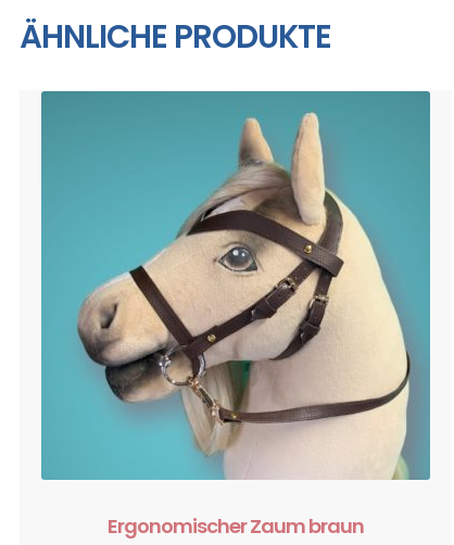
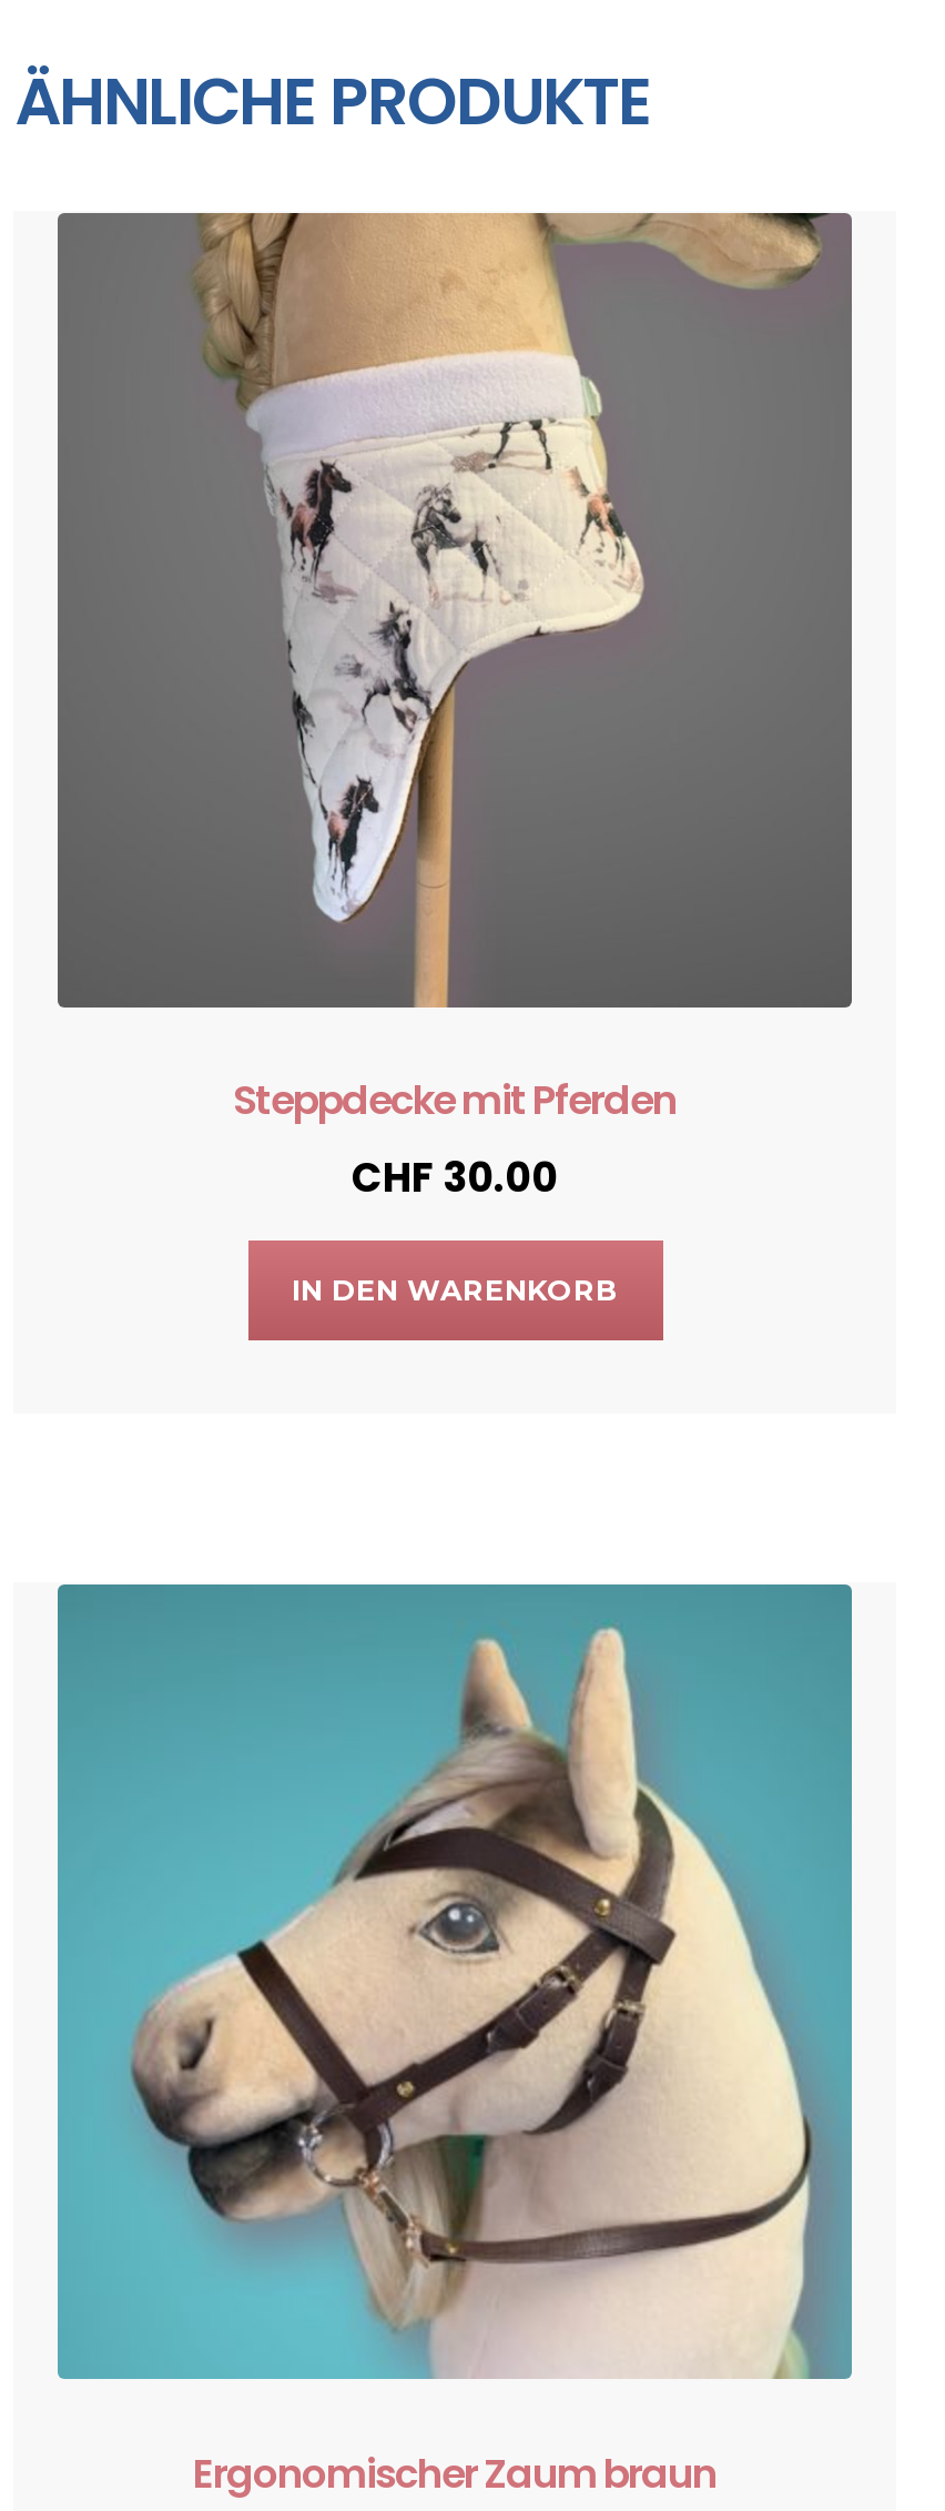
none -> [55,210,852,1308] [image] | Steppdecke mit Pferden | CHF 30.00 | IN DEN WARENKORB

